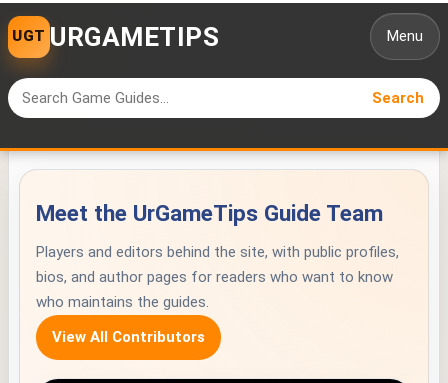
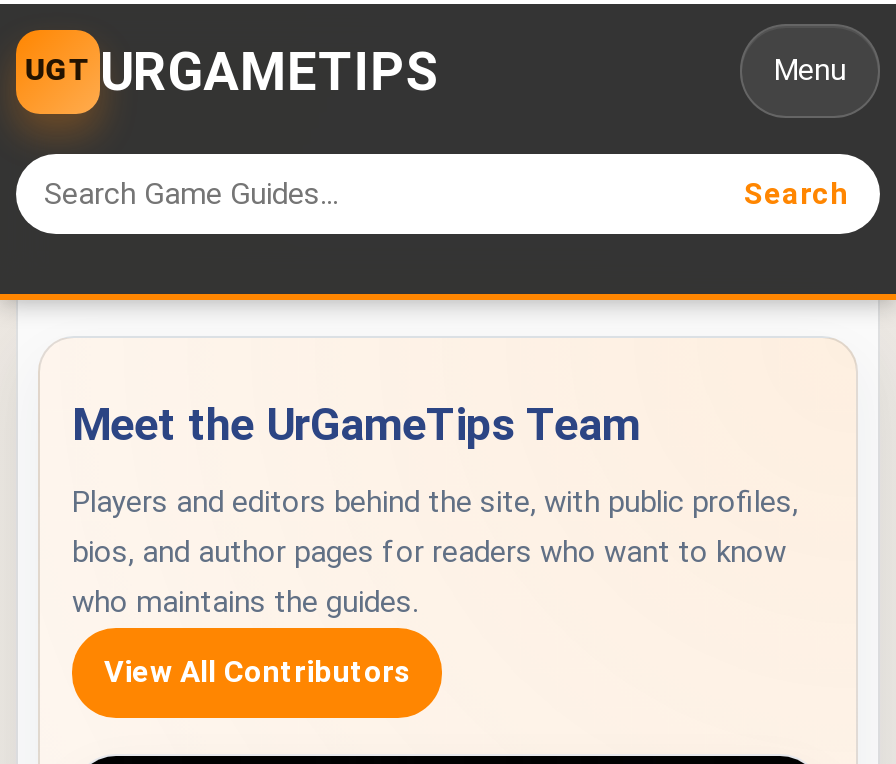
[36,200,383,226] Meet the UrGameTips Guide Team -> [72,398,640,450] Meet the UrGameTips Team

